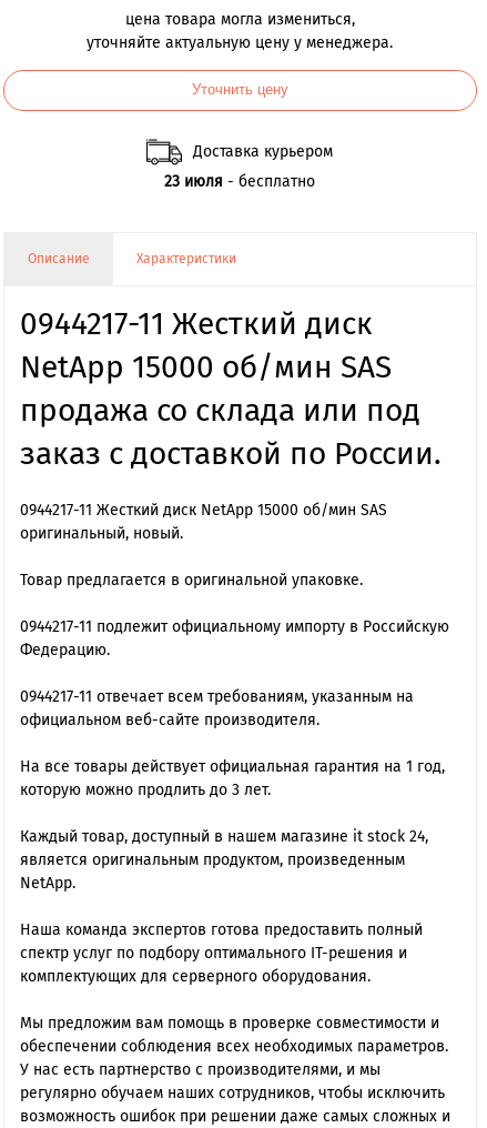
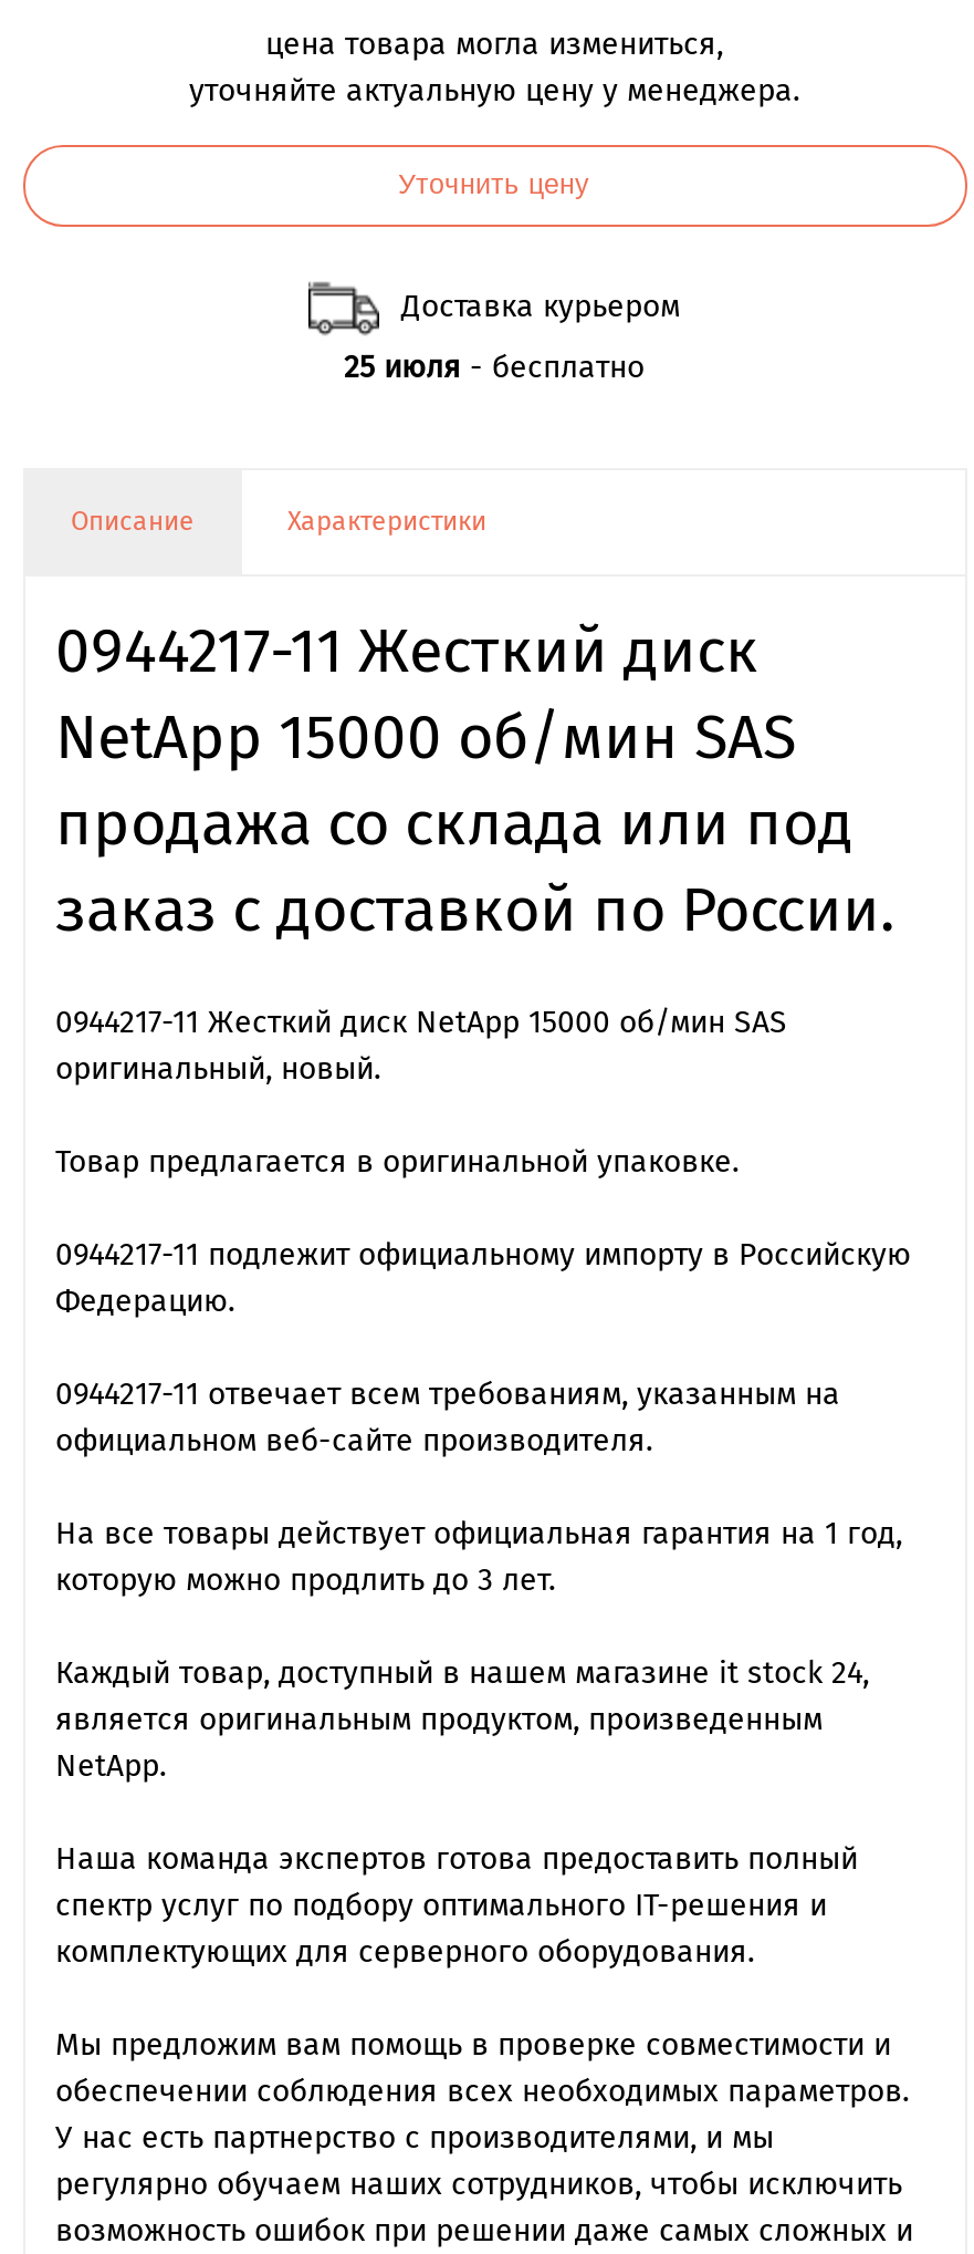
[164,172,315,191] 23 июля - бесплатно -> [344,348,645,386] 25 июля - бесплатно

